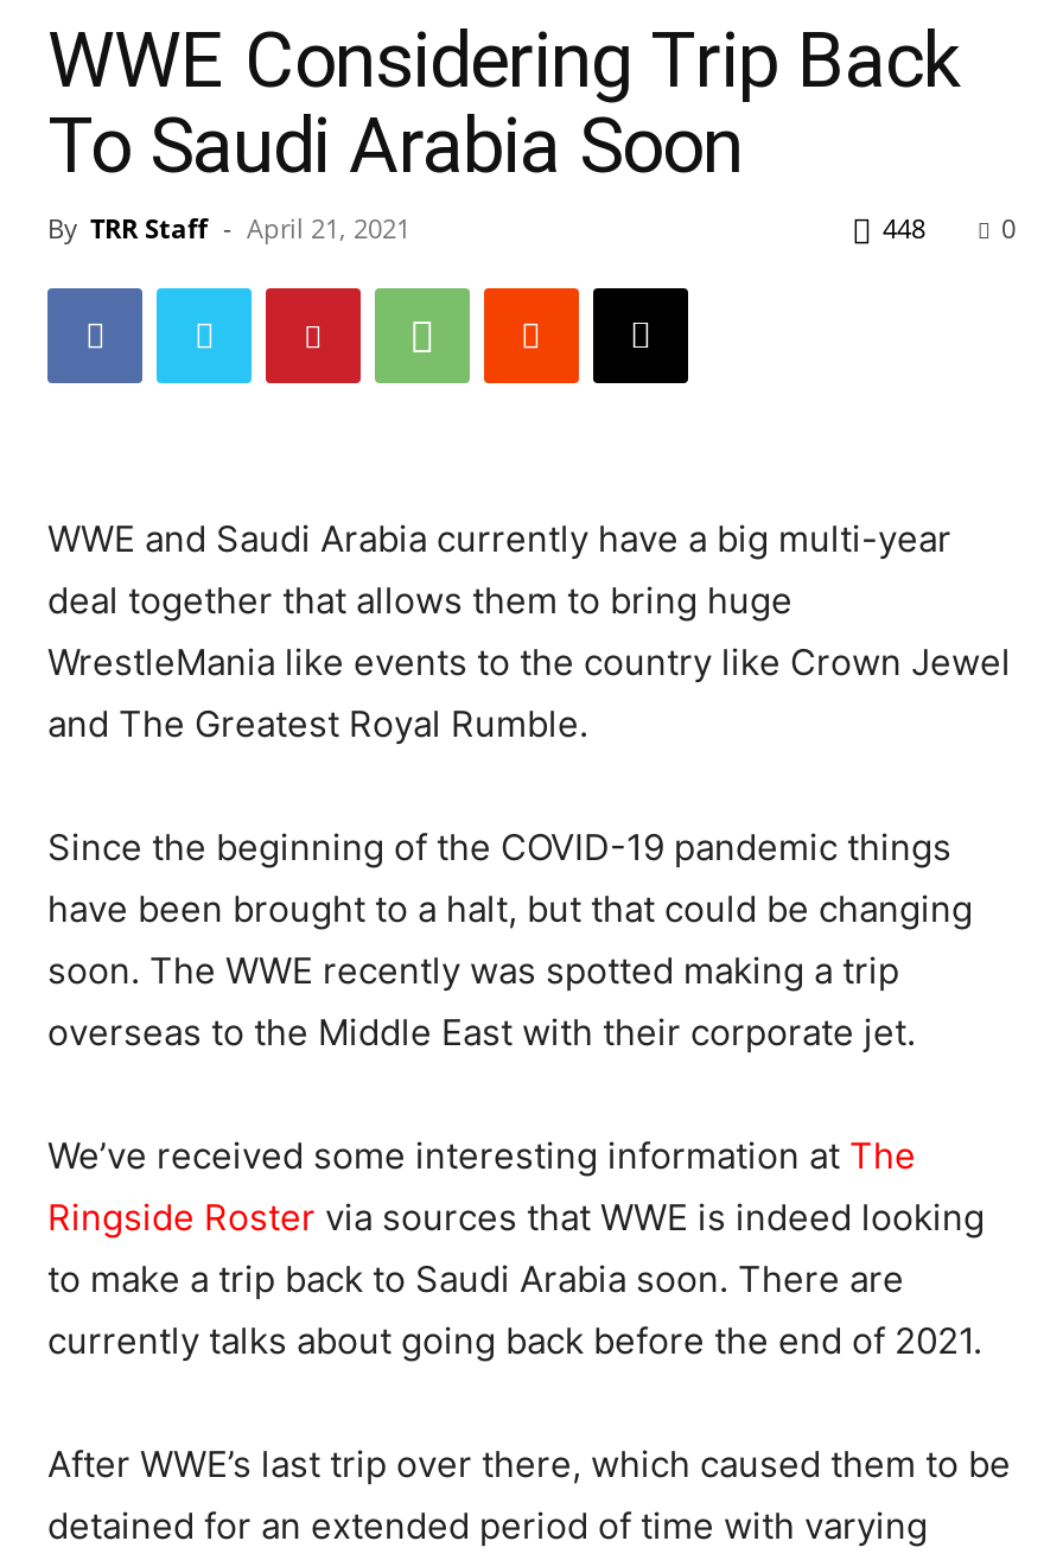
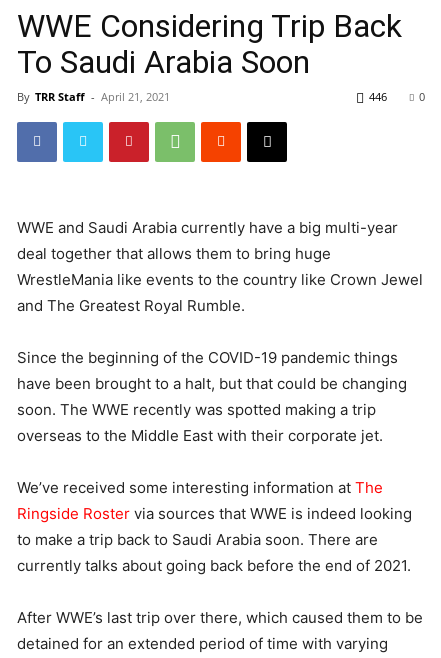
[883,210,925,245] 448 -> [369,89,387,104] 446

